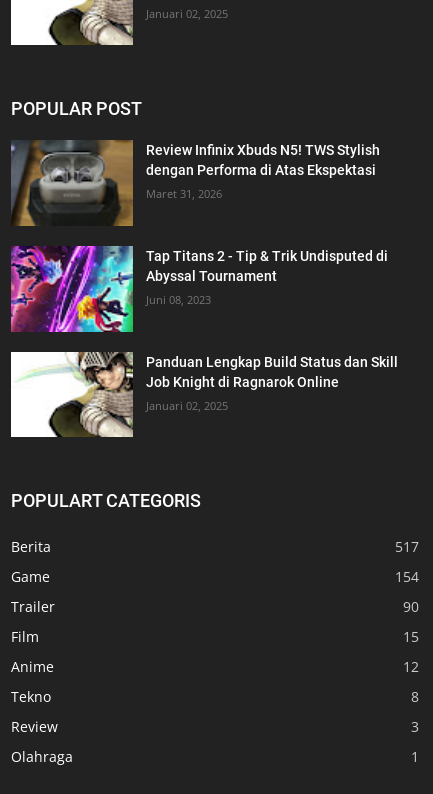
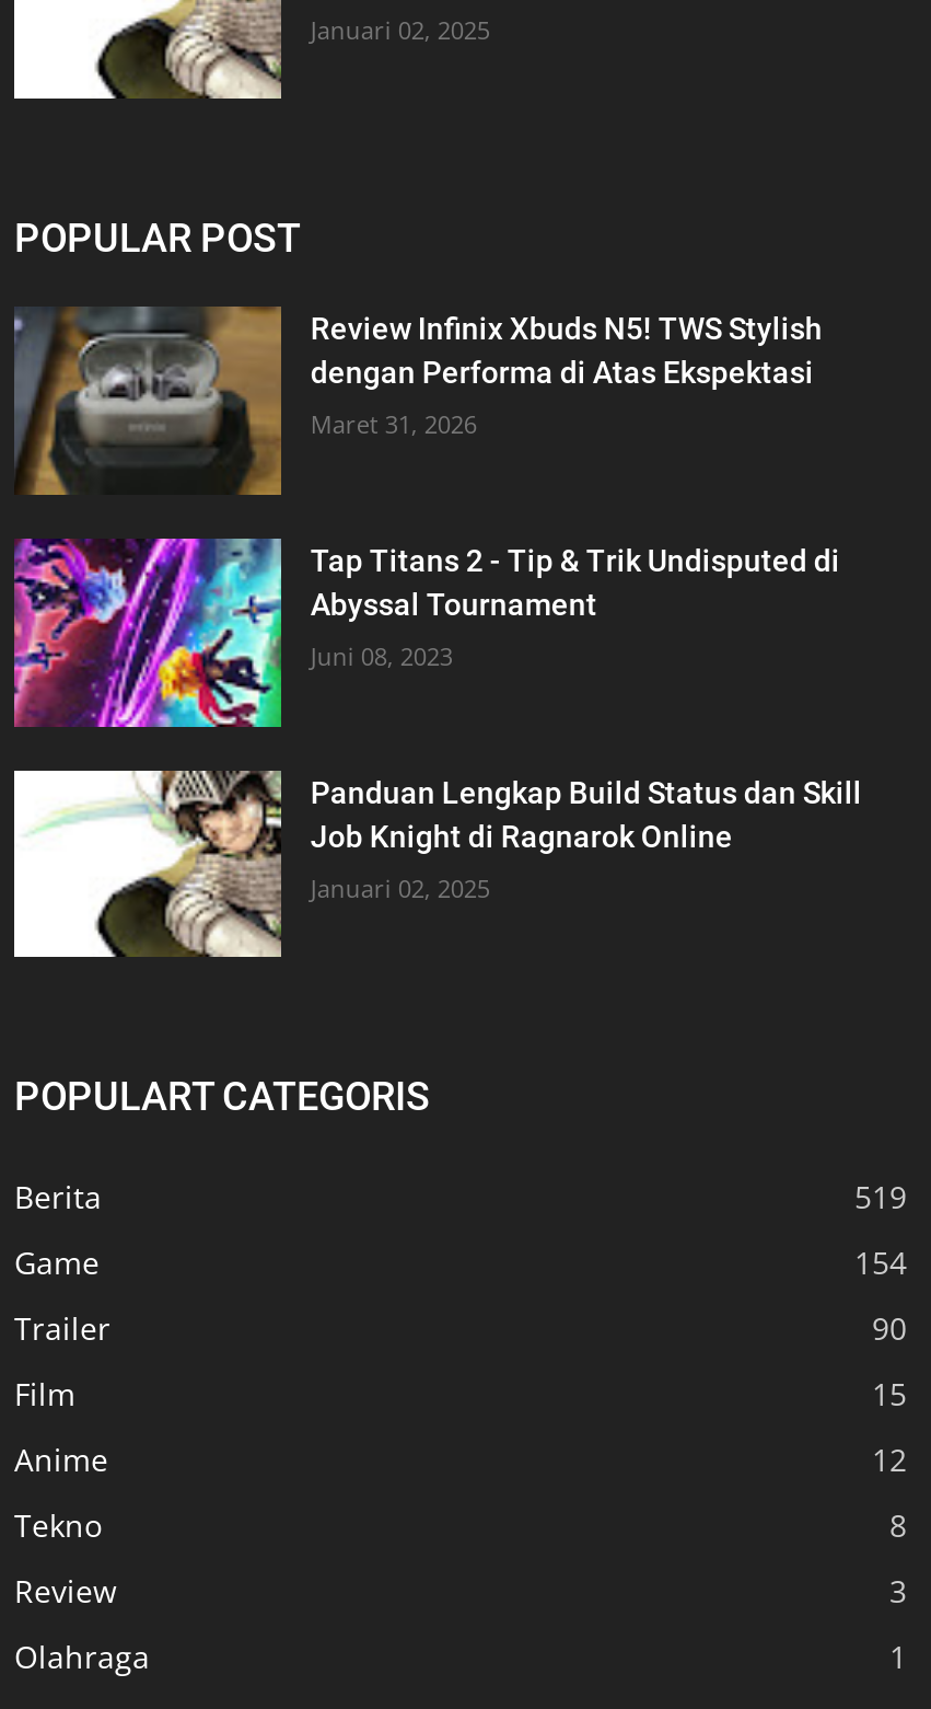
[395,537,419,556] 517 -> [854,1177,907,1218] 519

